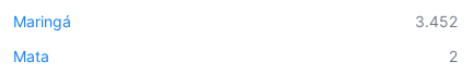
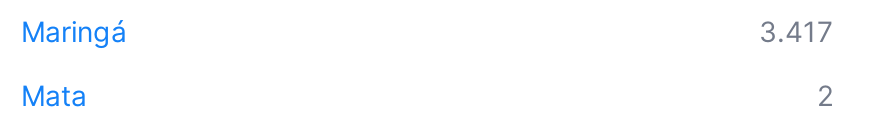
[415,12,458,30] 3.452 -> [759,13,833,47] 3.417

